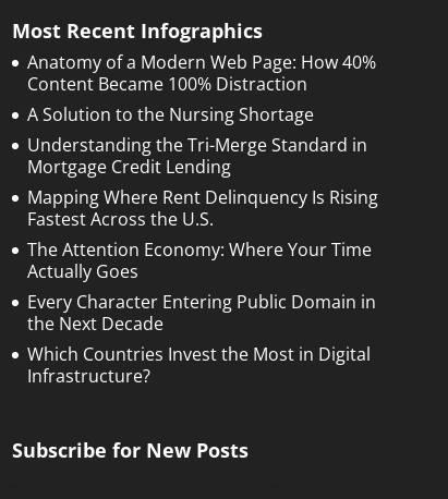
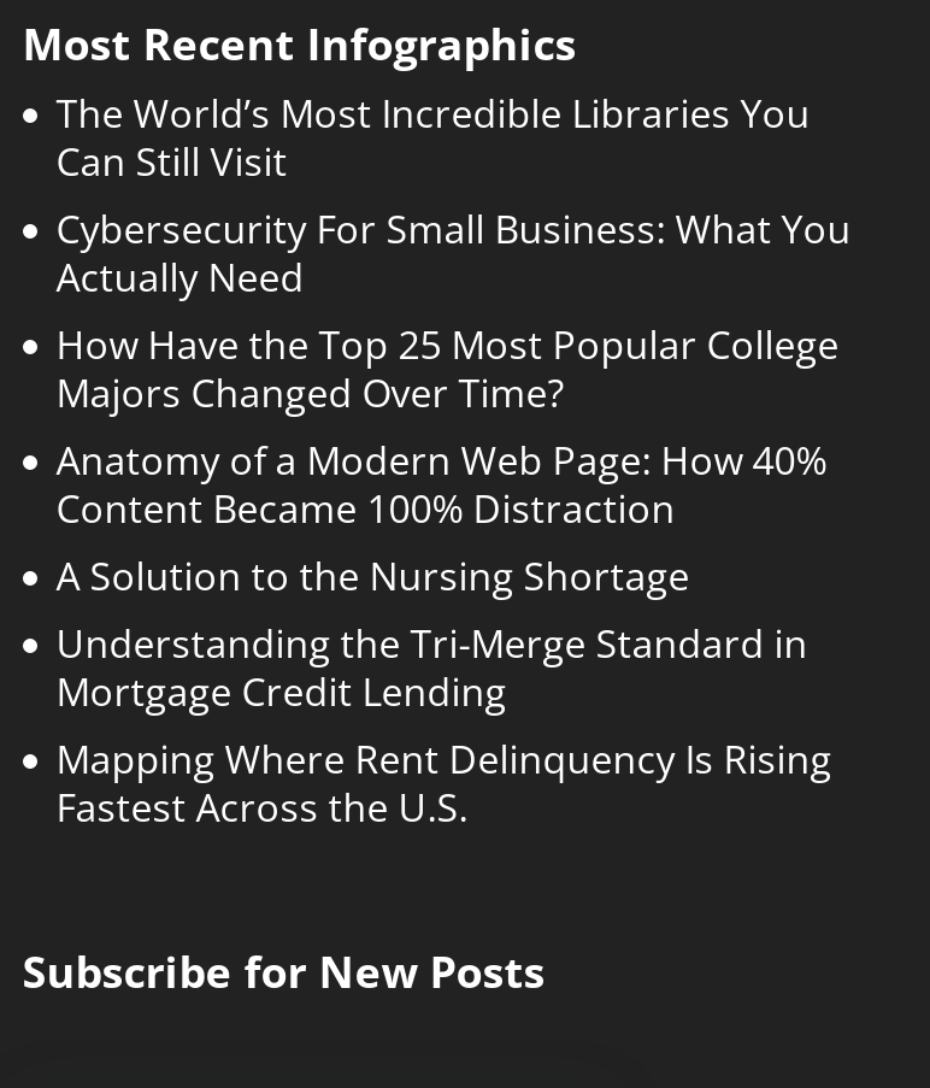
none -> [56,87,851,420] The World’s Most Incredible Libraries You | Can Still Visit | Cybersecurity For Small Business: What You | Actually Need | How Have the Top 25 Most Popular College | Majors Changed Over Time?
moved [27,50,378,231] -> [56,434,832,834]: Anatomy of a Modern Web Page: How 40% | Content Became 100% Distraction | A Solution to the Nursing Shortage | Understanding the Tri-Merge Standard in | Mortgage Credit Lending | Mapping Where Rent Delinquency Is Rising | Fastest Across the U.S.
[27,238,376,388] The Attention Economy: Where Your Time | Actually Goes | Every Character Entering Public Domain in | the Next Decade | Which Countries Invest the Most in Digital | Infrastructure? -> none

